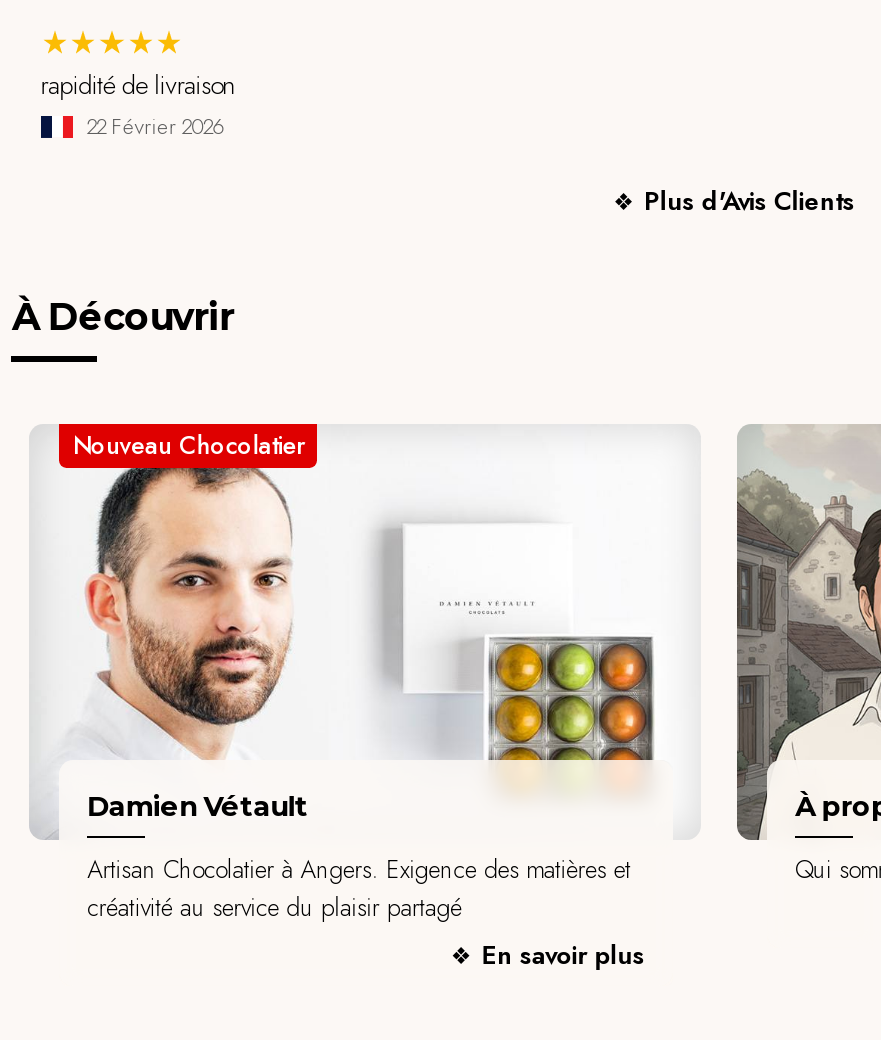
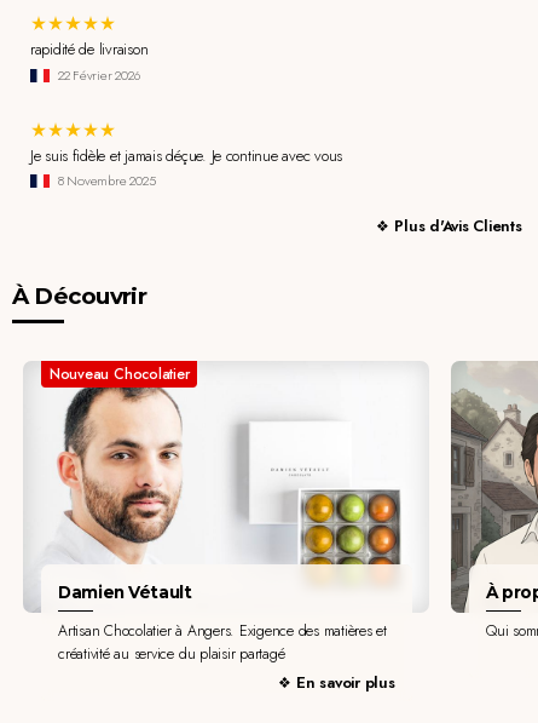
none -> [30,144,342,191] Je suis fidèle et jamais déçue. Je continue avec vous | 8 Novembre 2025

